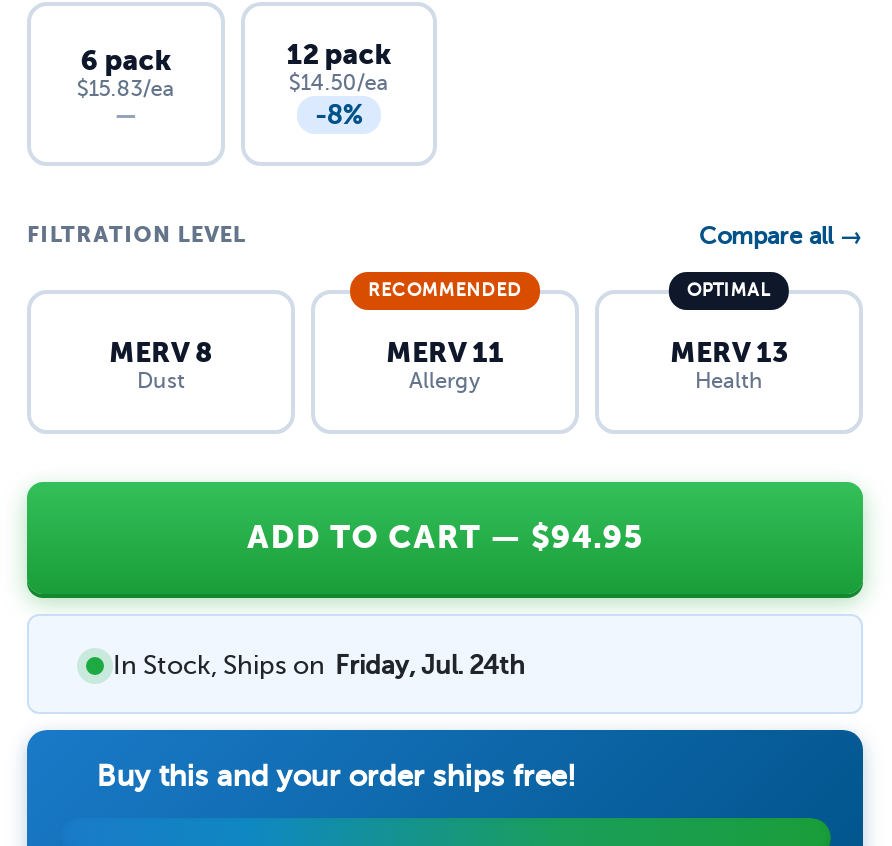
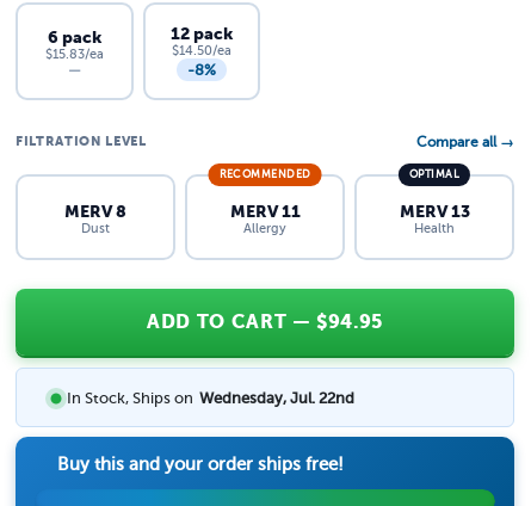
[113,650,525,680] In Stock, Ships on Friday, Jul. 24th -> [67,389,354,407] In Stock, Ships on Wednesday, Jul. 22nd

